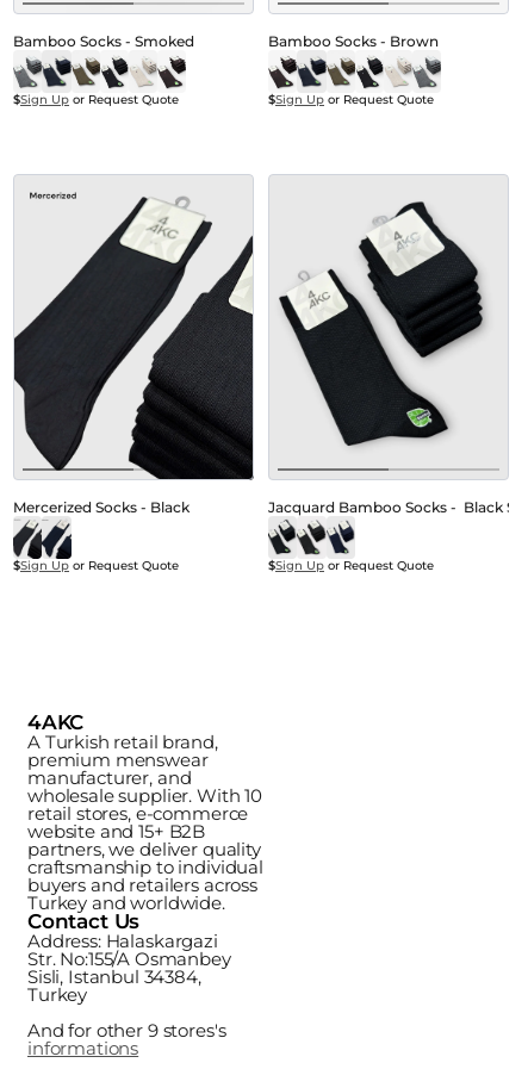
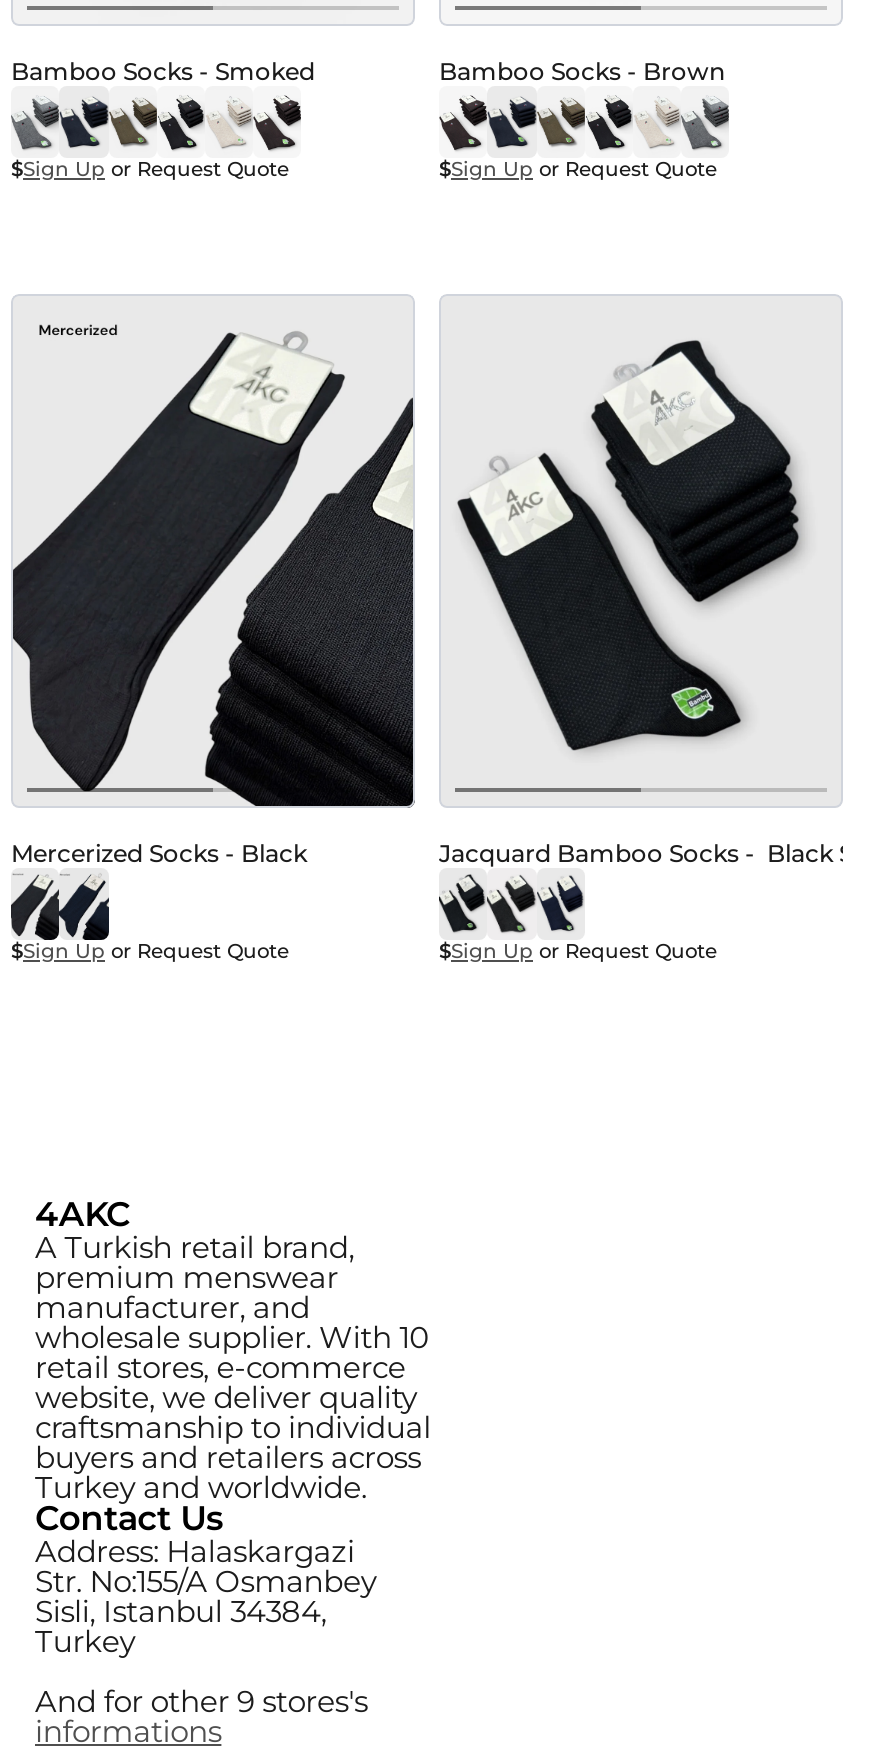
[27,819,261,860] website and 15+ B2B | partners, we deliver quality -> [35,1377,417,1415] website, we deliver quality

